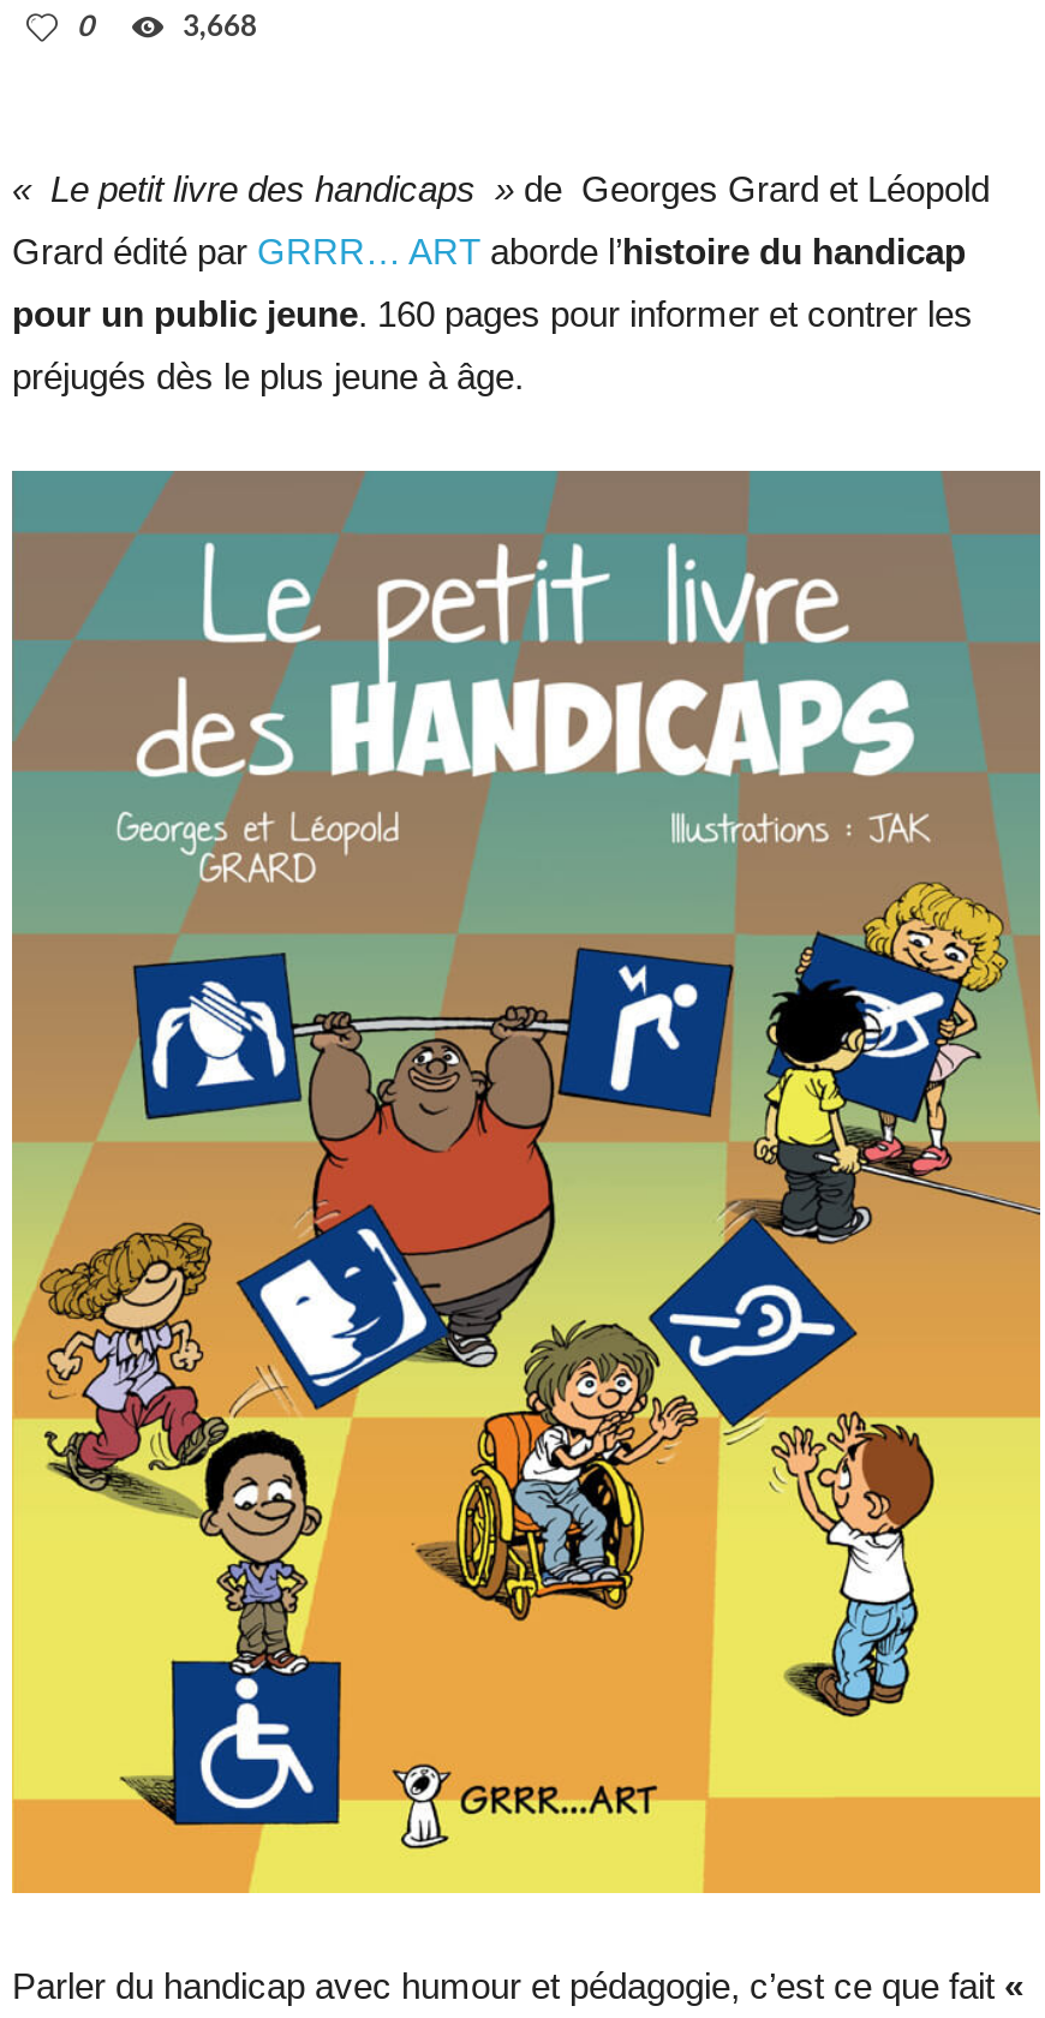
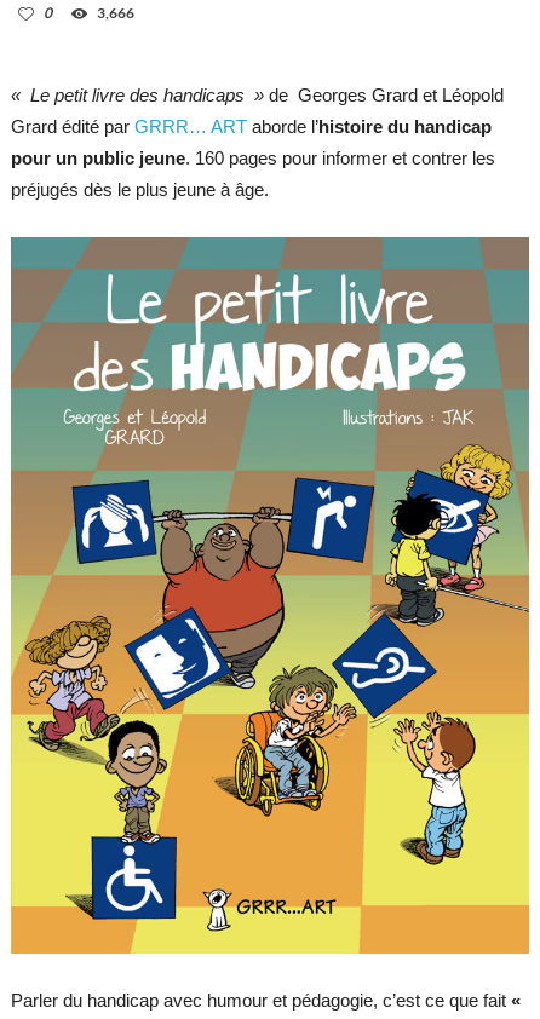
[178,7,257,43] 3,668 -> [94,4,134,22] 3,666

